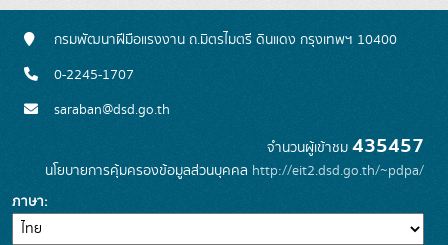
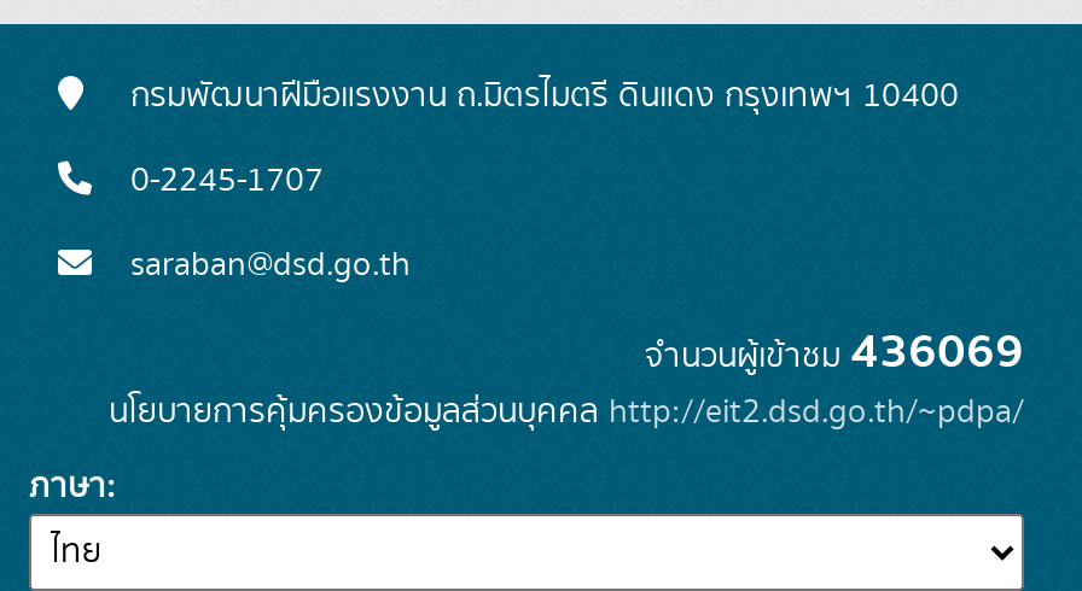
[267,130,424,162] จำนวนผู้เข้าชม435457 -> [645,314,1024,391] จำนวนผู้เข้าชม436069

